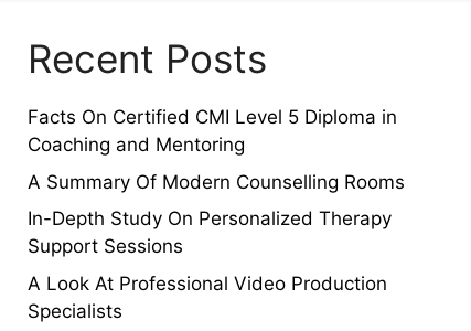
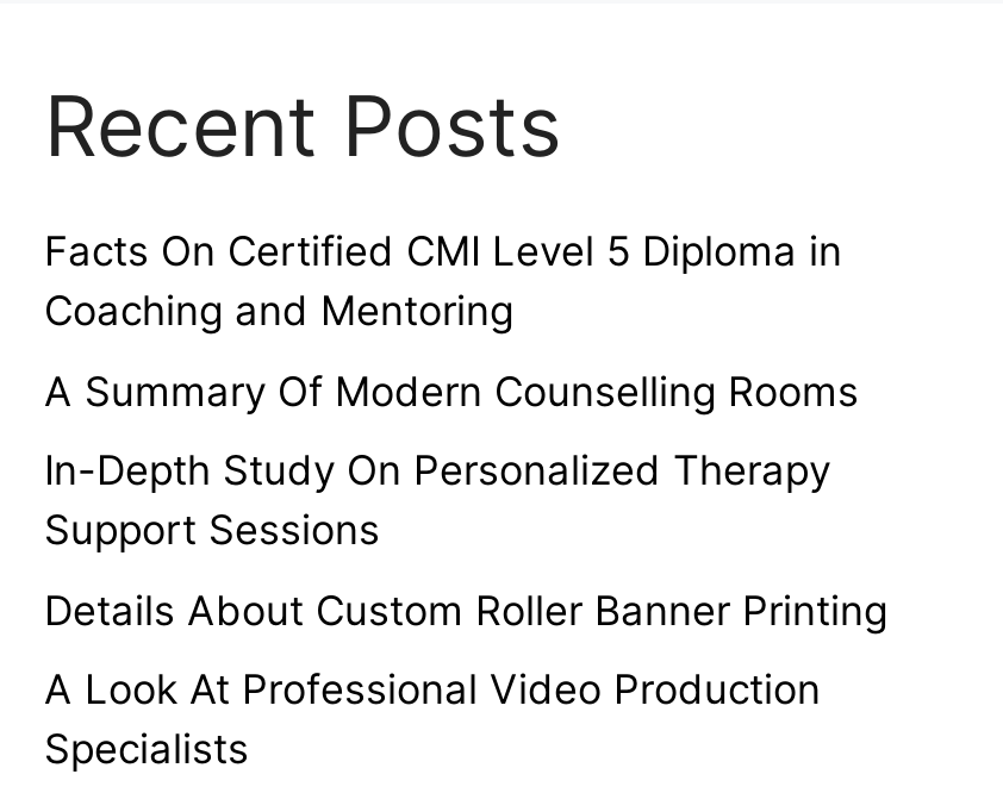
none -> [44,586,887,634] Details About Custom Roller Banner Printing

